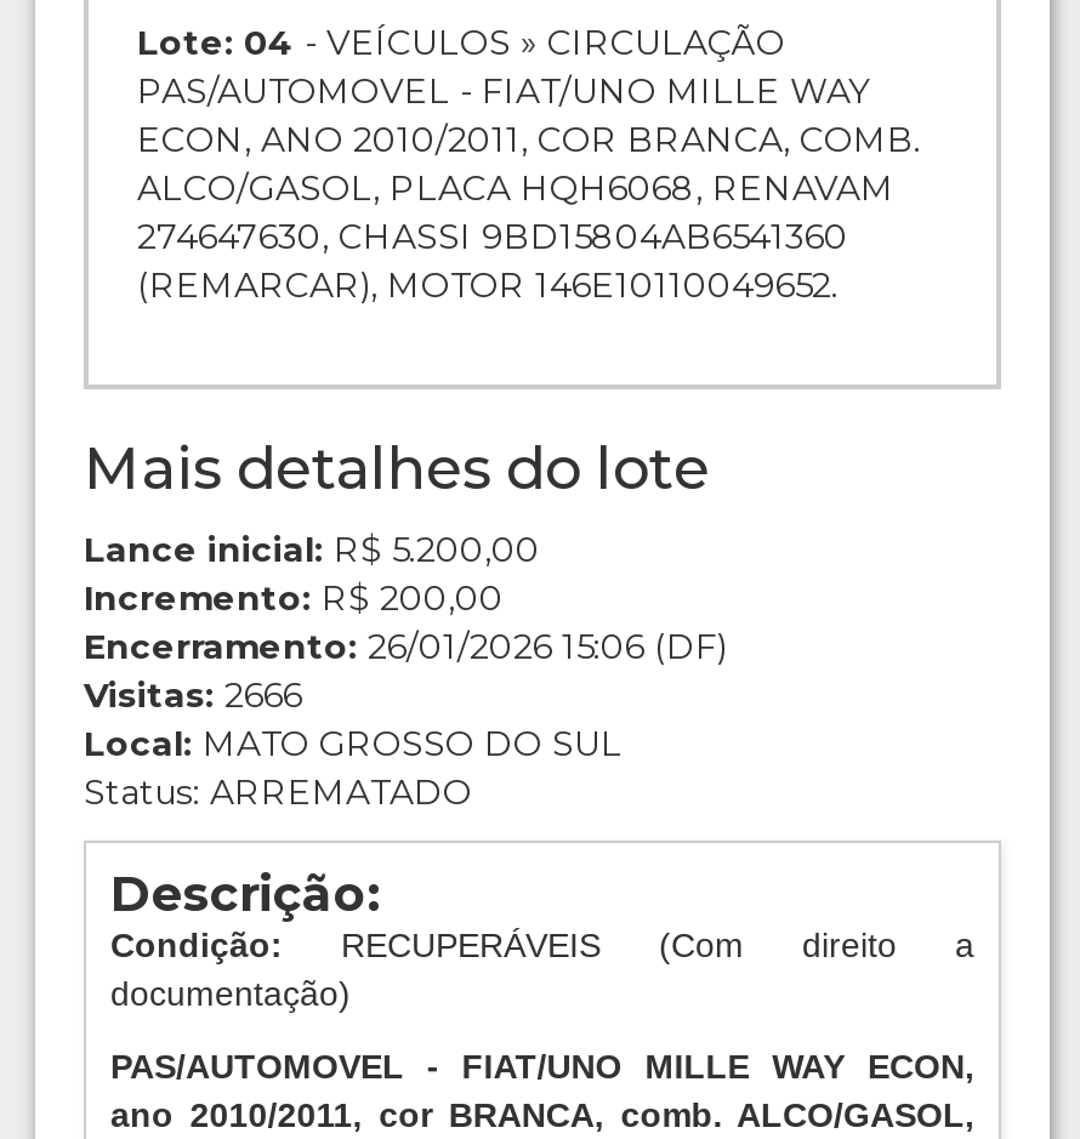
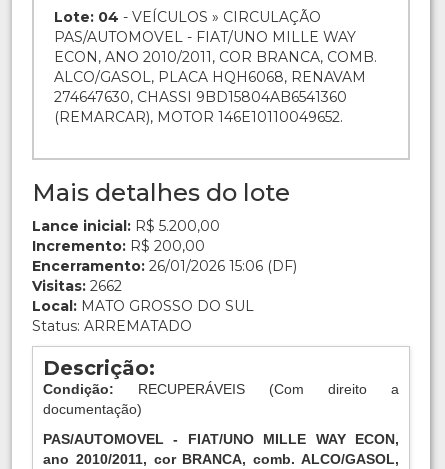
[84,674,302,718] Visitas: 2666 -> [32,277,122,295] Visitas: 2662

